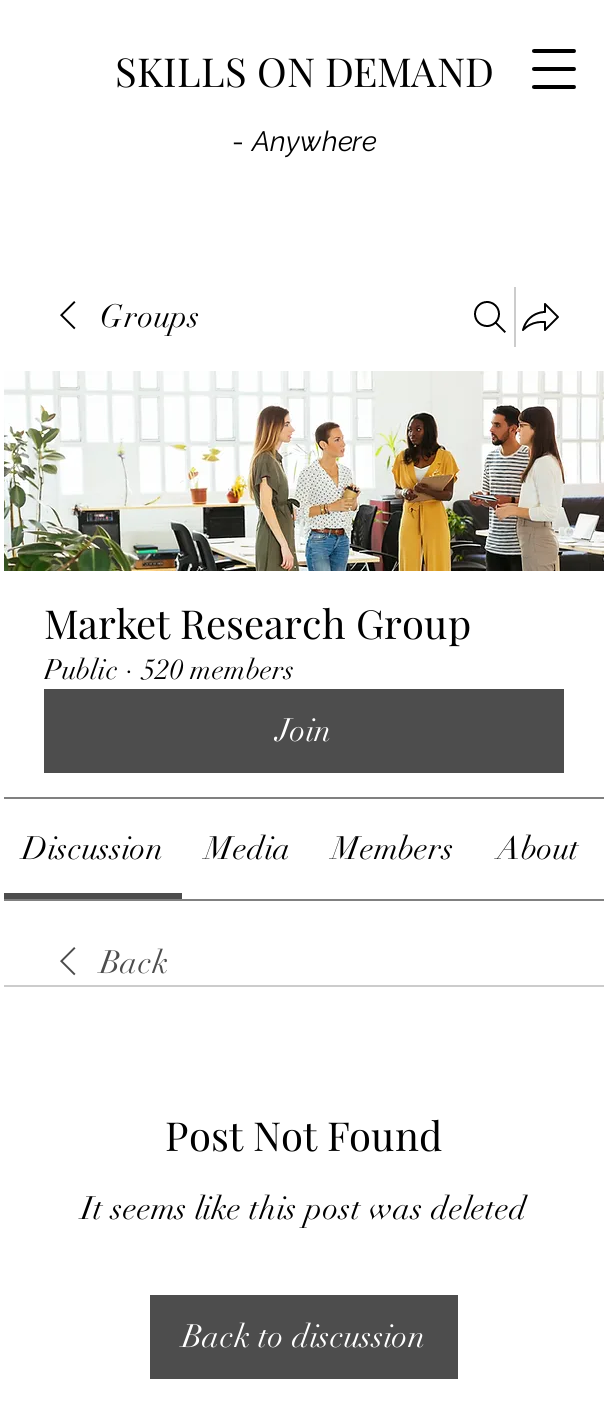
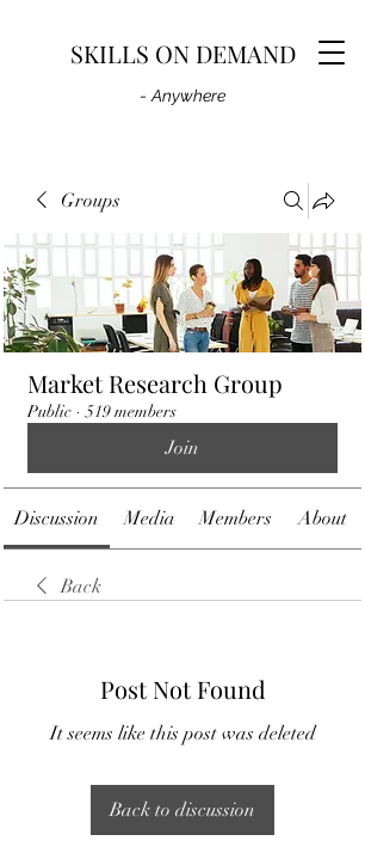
[44,653,294,687] Public · 520 members -> [27,401,177,422] Public · 519 members

